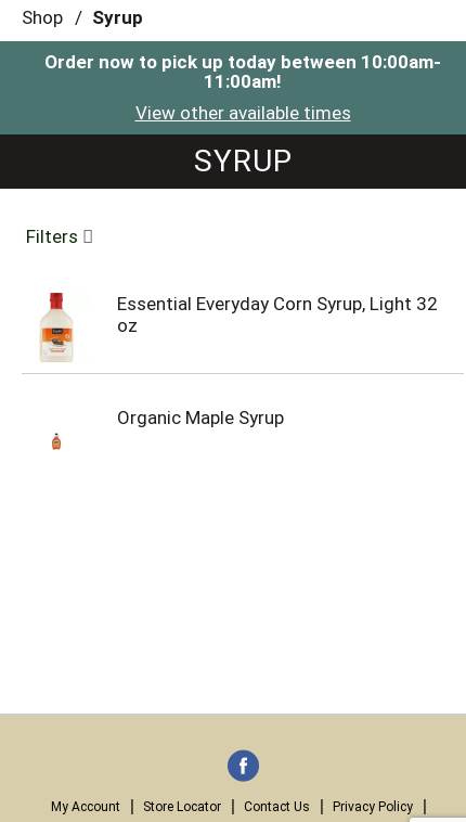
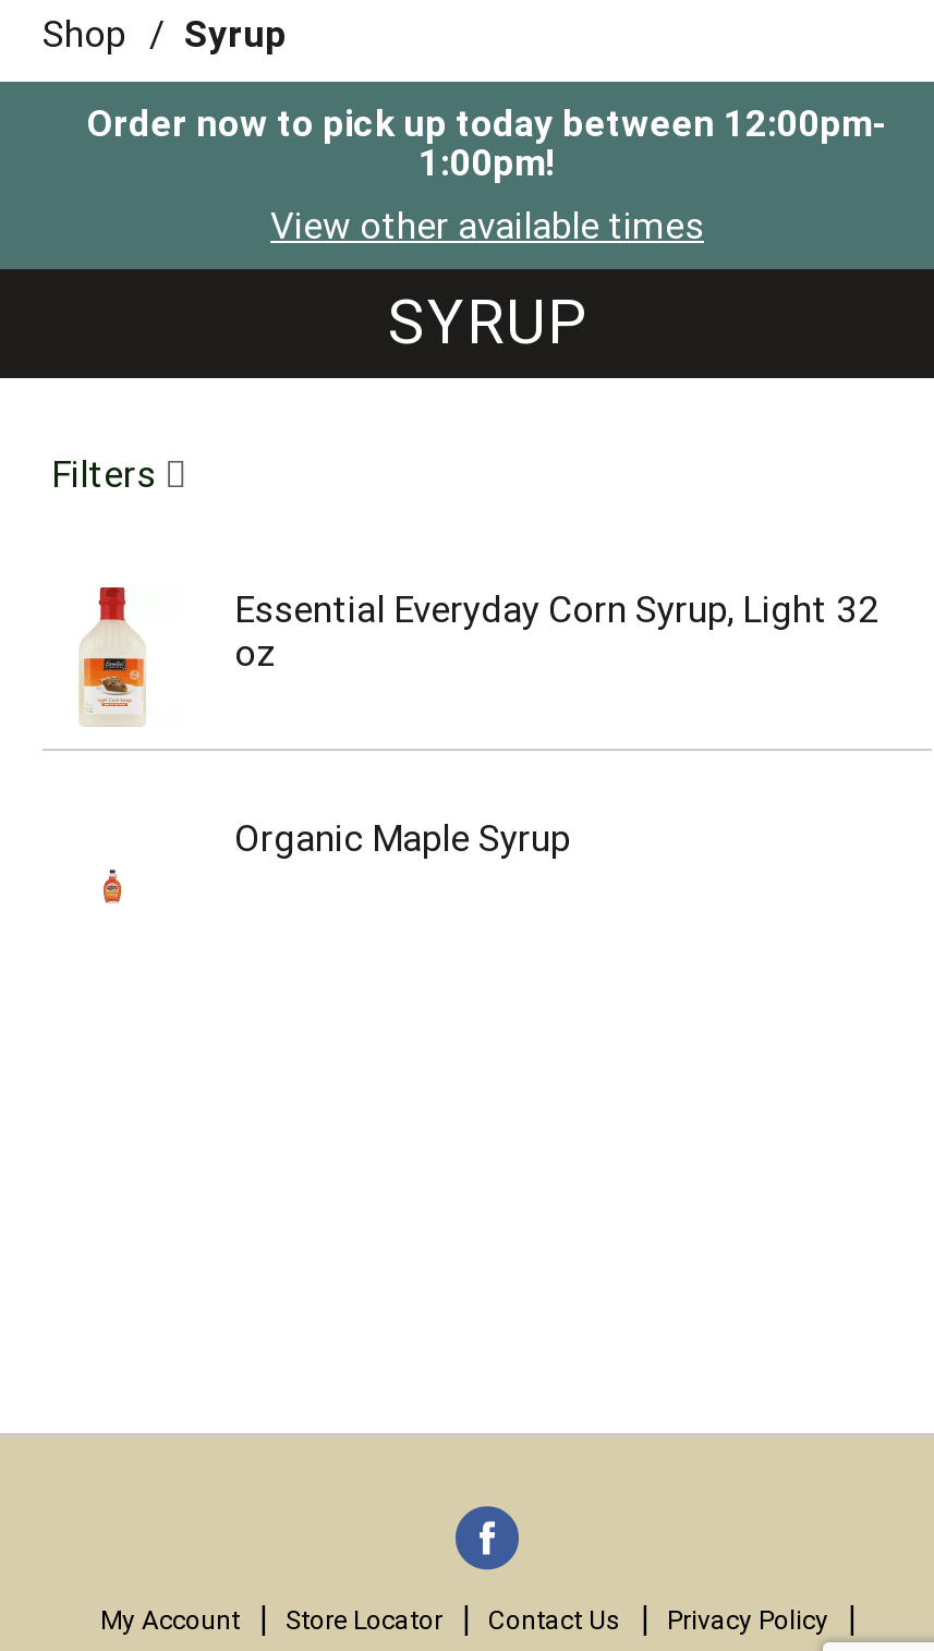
[44,51,441,92] Order now to pick up today between 10:00am- | 11:00am! -> [87,101,887,184] Order now to pick up today between 12:00pm- | 1:00pm!

